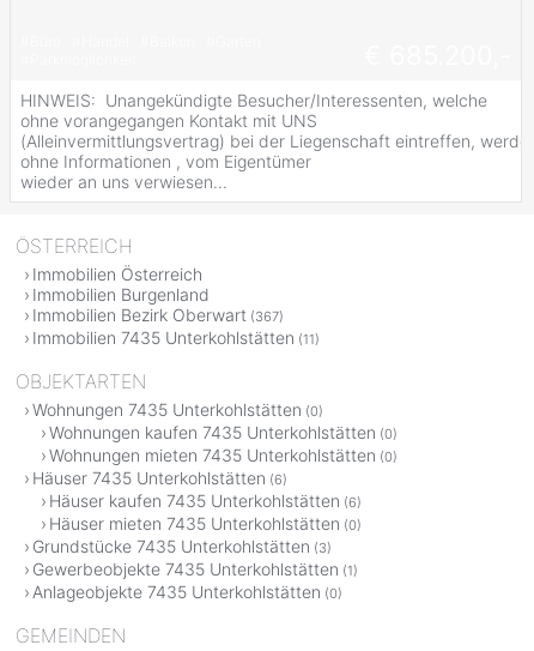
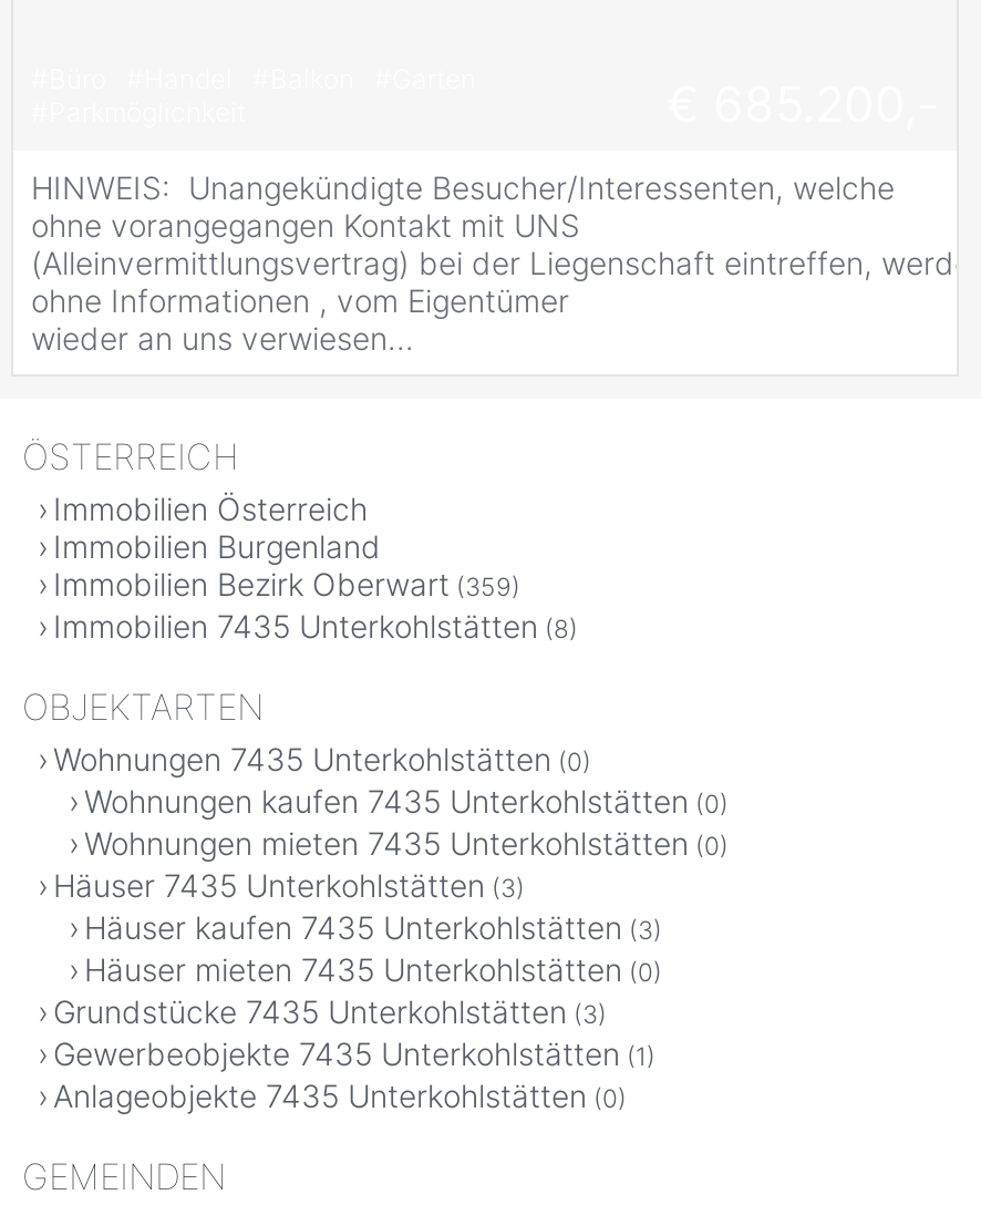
[32,305,284,325] Immobilien Bezirk Oberwart (367) -> [53,565,520,603] Immobilien Bezirk Oberwart (359)
[32,327,320,348] Immobilien 7435 Unterkohlstätten (11) -> [53,607,578,645] Immobilien 7435 Unterkohlstätten (8)
[32,468,287,488] Häuser 7435 Unterkohlstätten (6) -> [53,866,525,904] Häuser 7435 Unterkohlstätten (3)
[49,490,362,511] Häuser kaufen 7435 Unterkohlstätten (6) -> [84,908,662,946] Häuser kaufen 7435 Unterkohlstätten (3)

